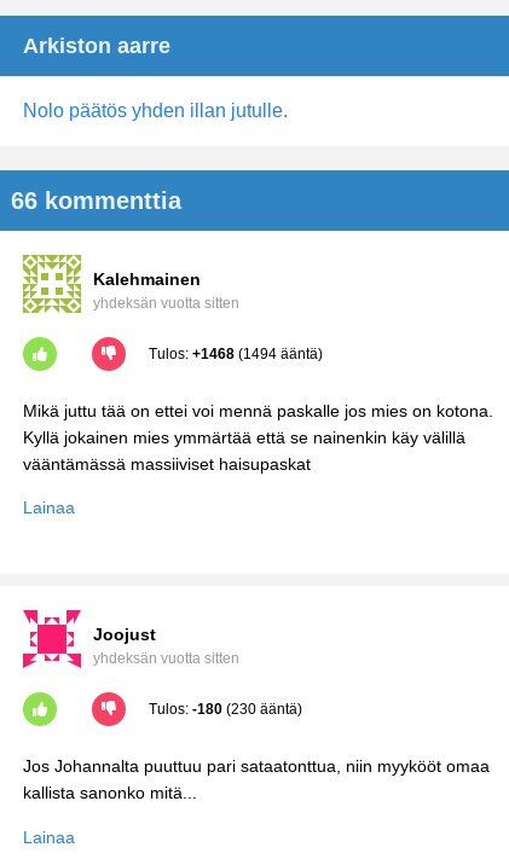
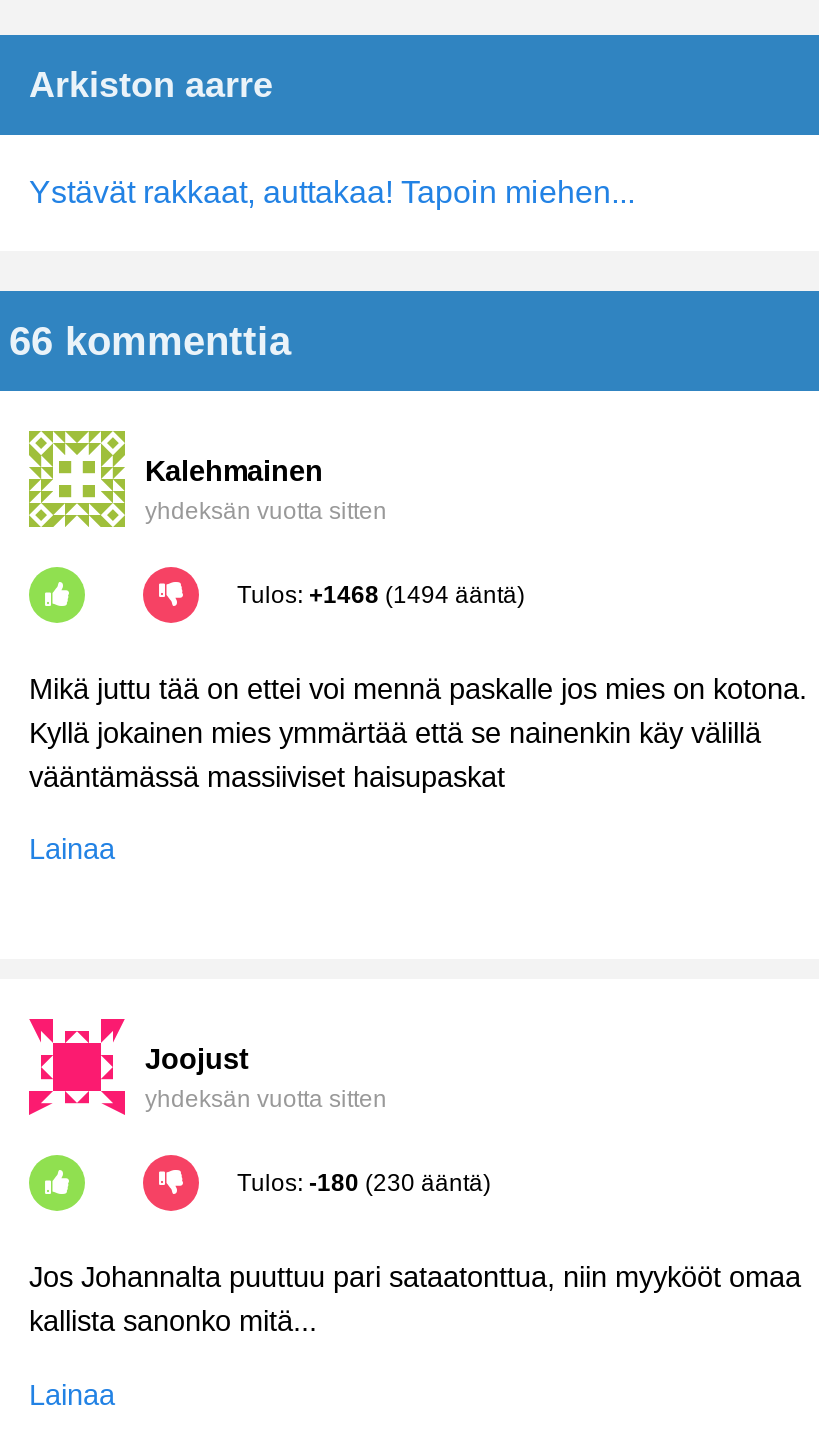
[23,100,288,120] Nolo päätös yhden illan jutulle. -> [29,174,635,208] Ystävät rakkaat, auttakaa! Tapoin miehen...

